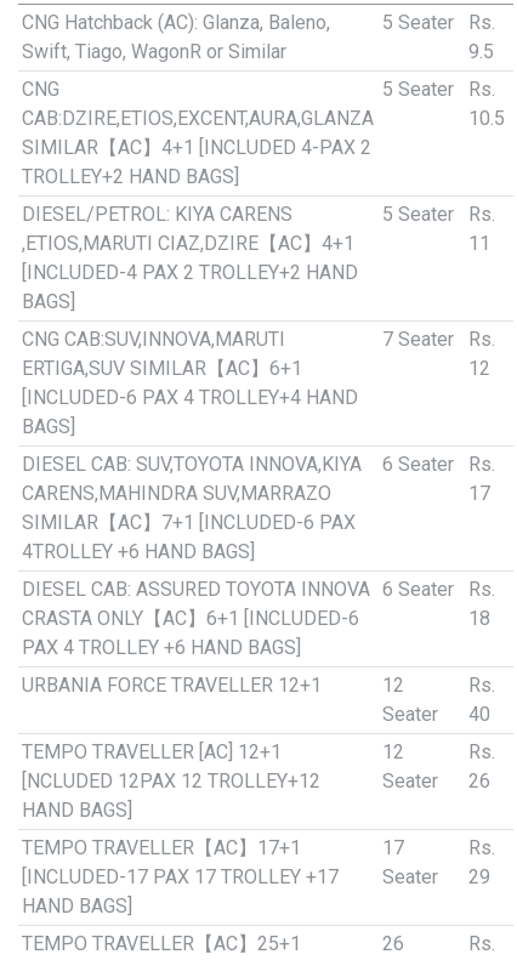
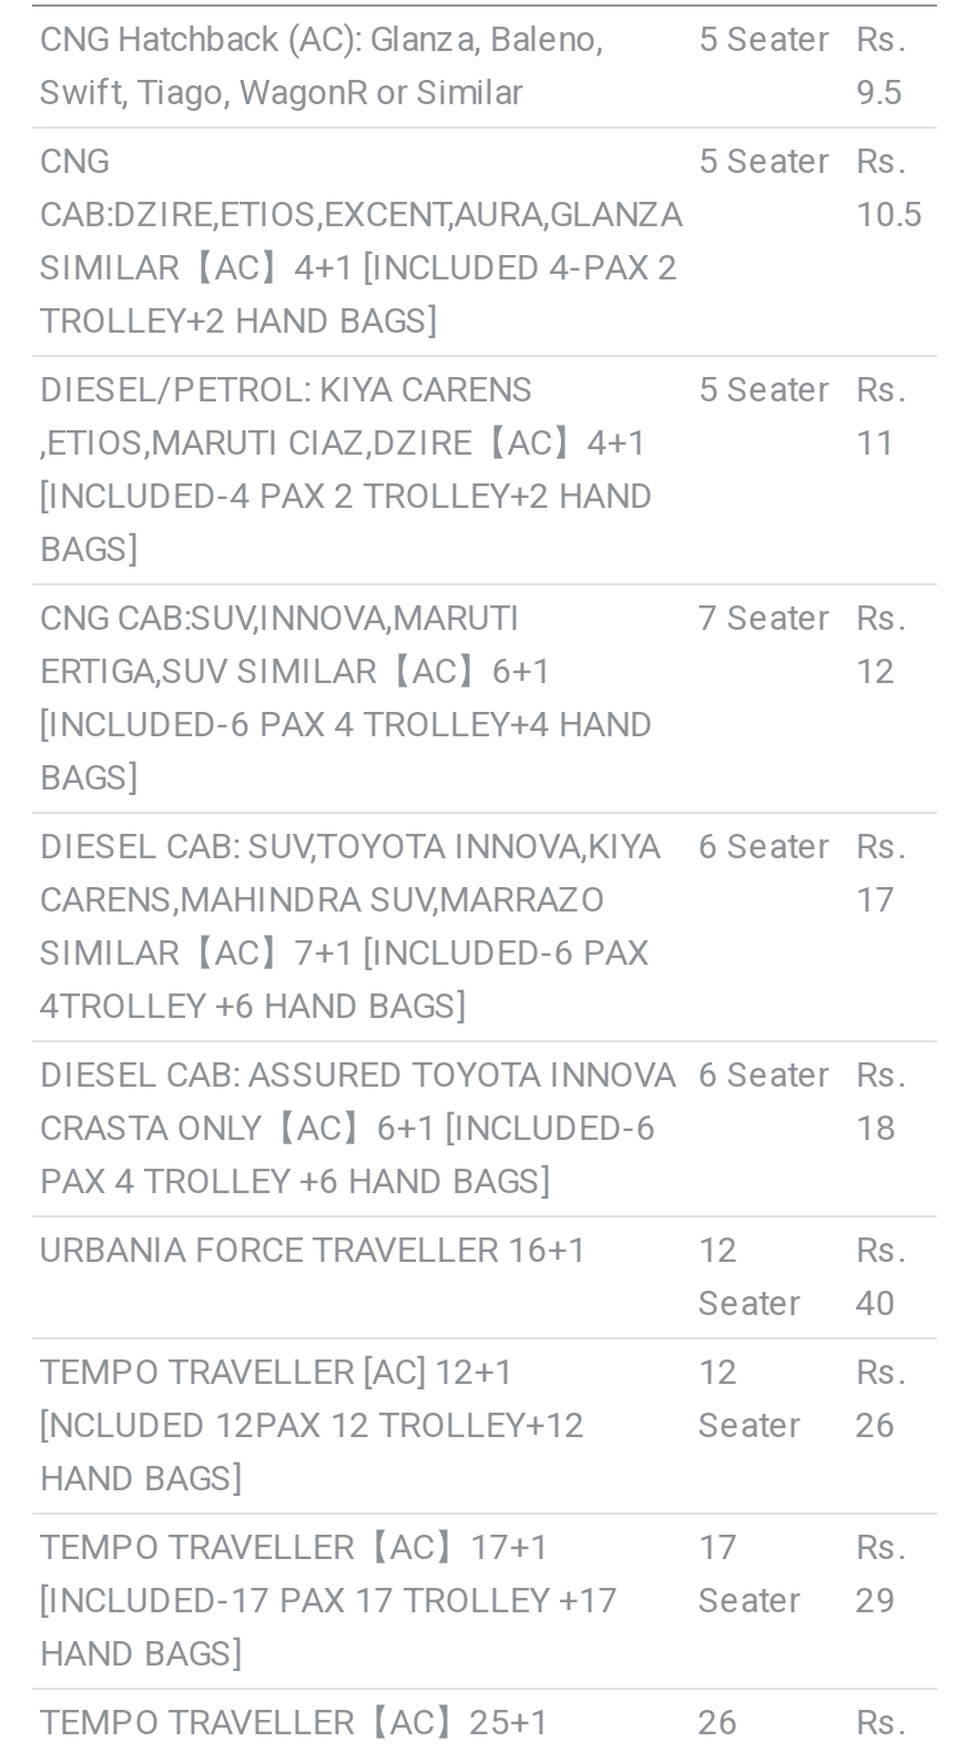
[22,674,322,697] URBANIA FORCE TRAVELLER 12+1 -> [39,1229,587,1271] URBANIA FORCE TRAVELLER 16+1

